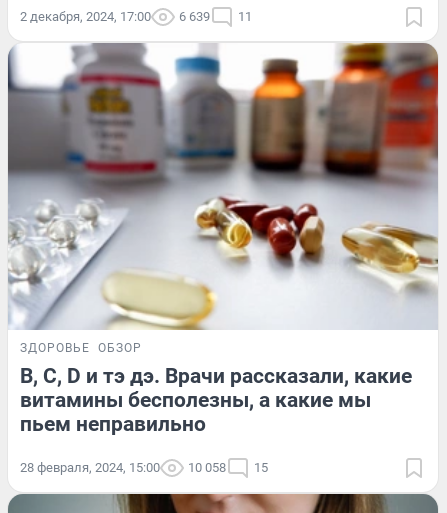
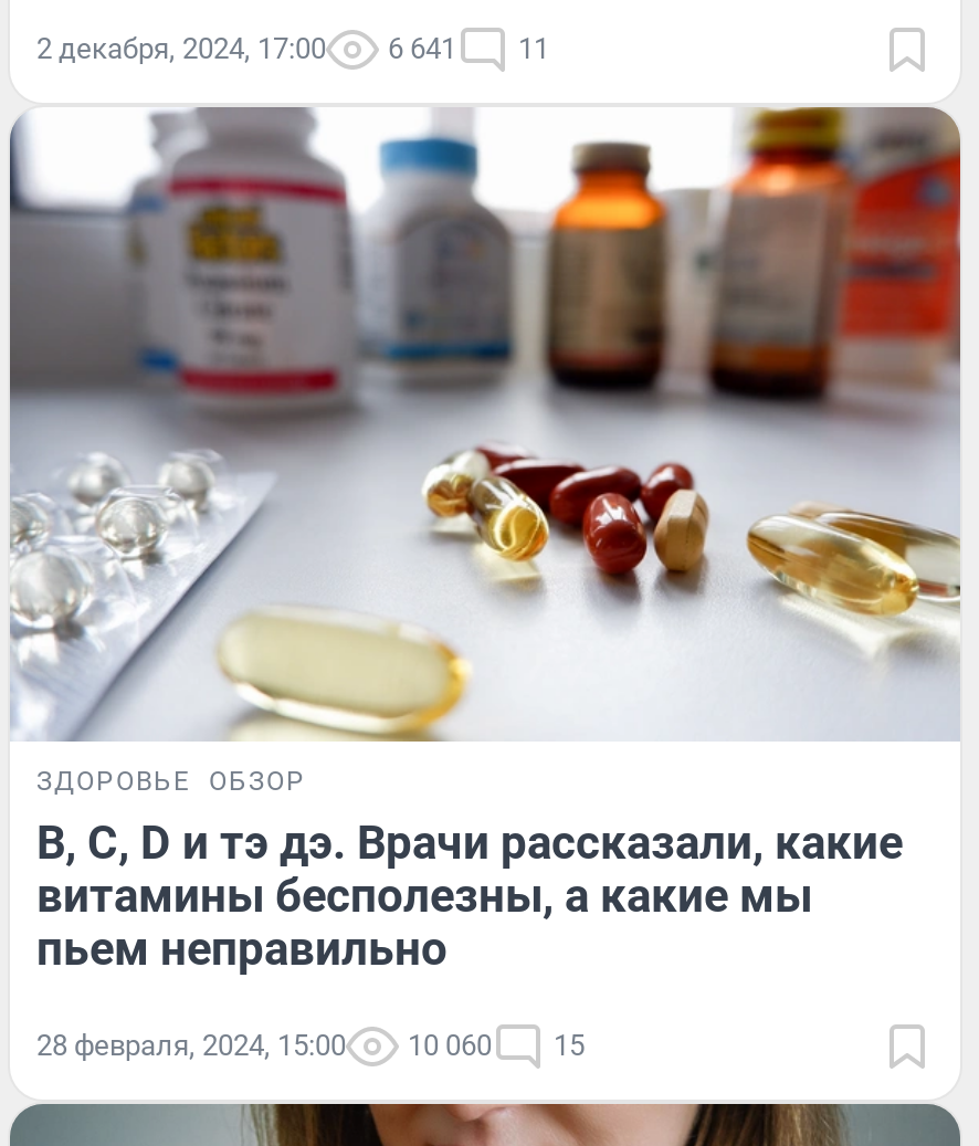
[20,9,252,24] 2 декабря, 2024, 17:00 6 639 11 -> [36,33,549,66] 2 декабря, 2024, 17:00 6 641 11
[20,460,268,475] 28 февраля, 2024, 15:00 10 058 15 -> [36,1029,585,1062] 28 февраля, 2024, 15:00 10 060 15

